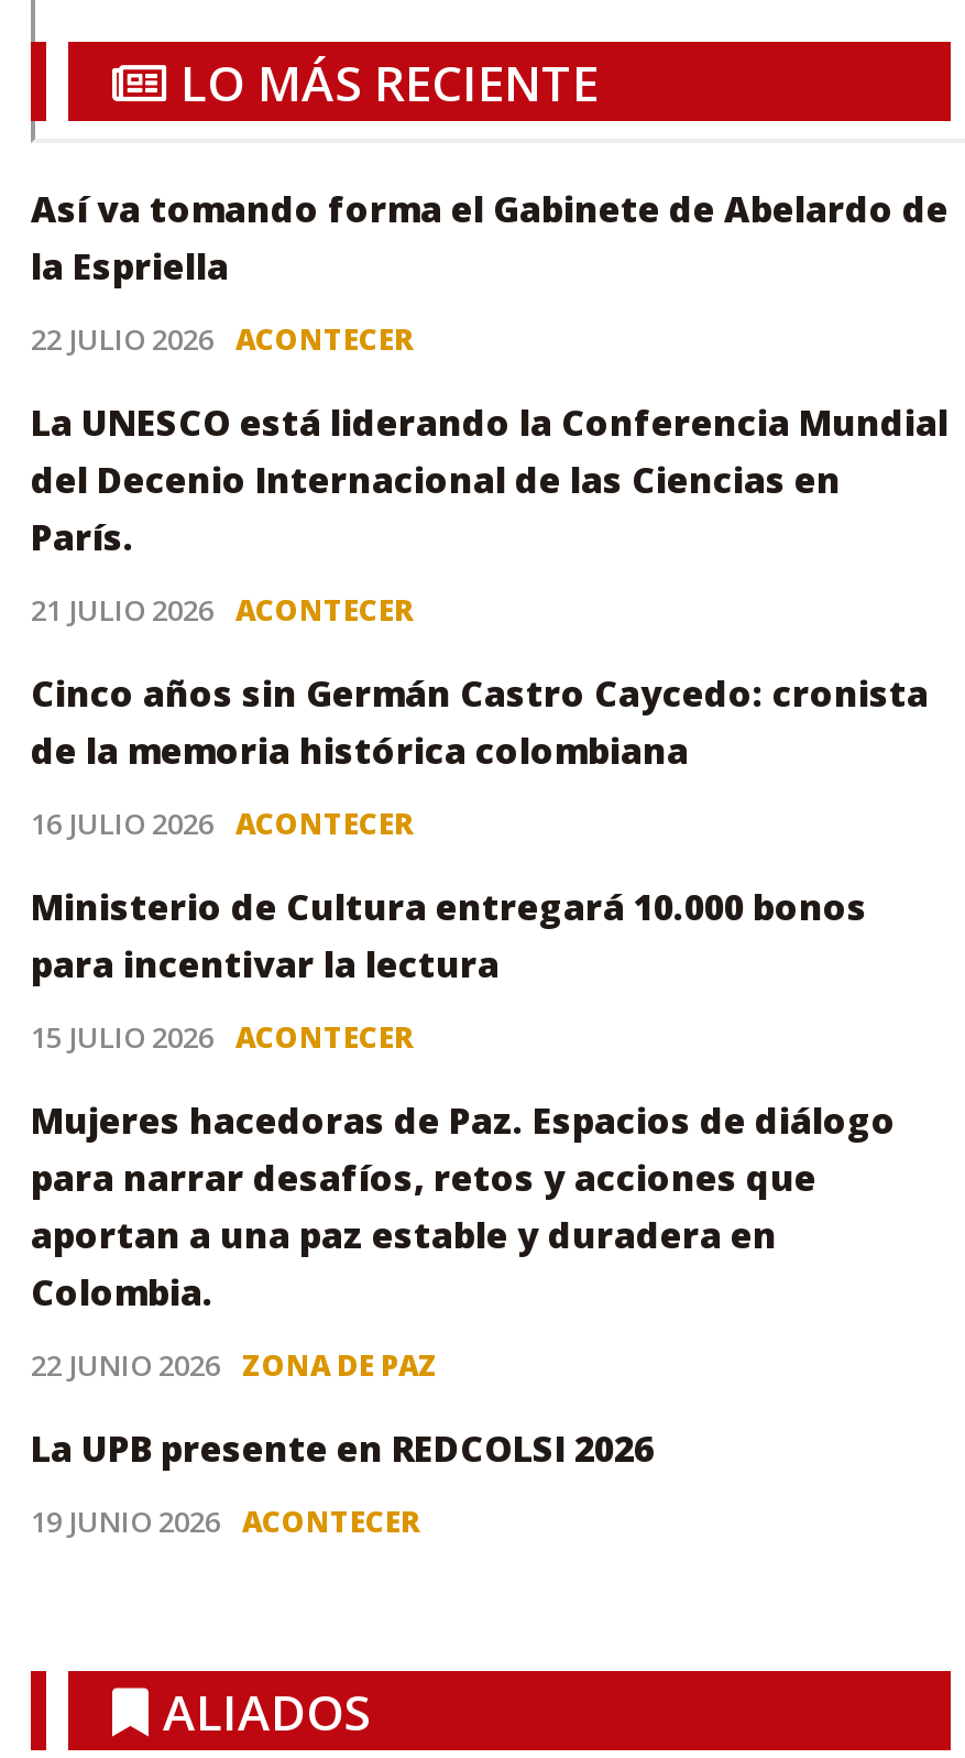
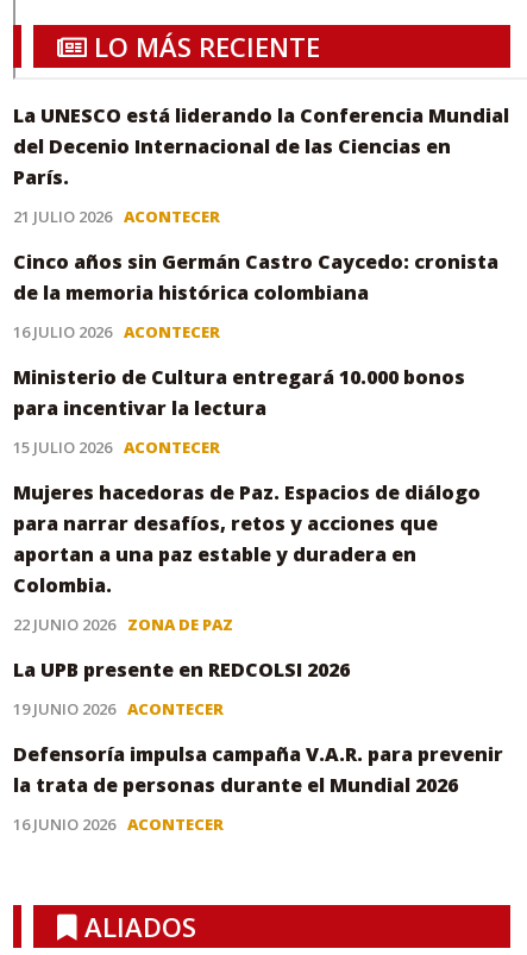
[31,185,948,359] Así va tomando forma el Gabinete de Abelardo de | la Espriella | 22 JULIO 2026 ACONTECER -> none
moved [31,399,948,1542] -> [13,103,509,720]: La UNESCO está liderando la Conferencia Mundial | del Decenio Internacional de las Ciencias en | París. | ... | La UPB presente en REDCOLSI 2026 | 19 JUNIO 2026 ACONTECER
none -> [13,741,503,835] Defensoría impulsa campaña V.A.R. para prevenir | la trata de personas durante el Mundial 2026 | 16 JUNIO 2026 ACONTECER

